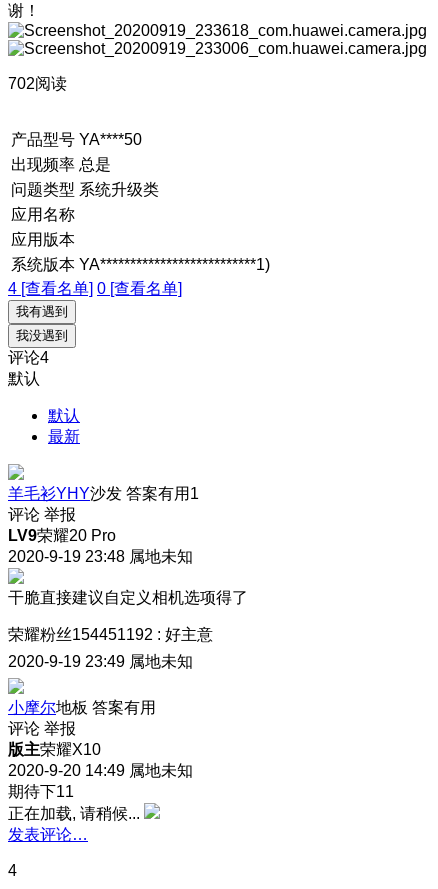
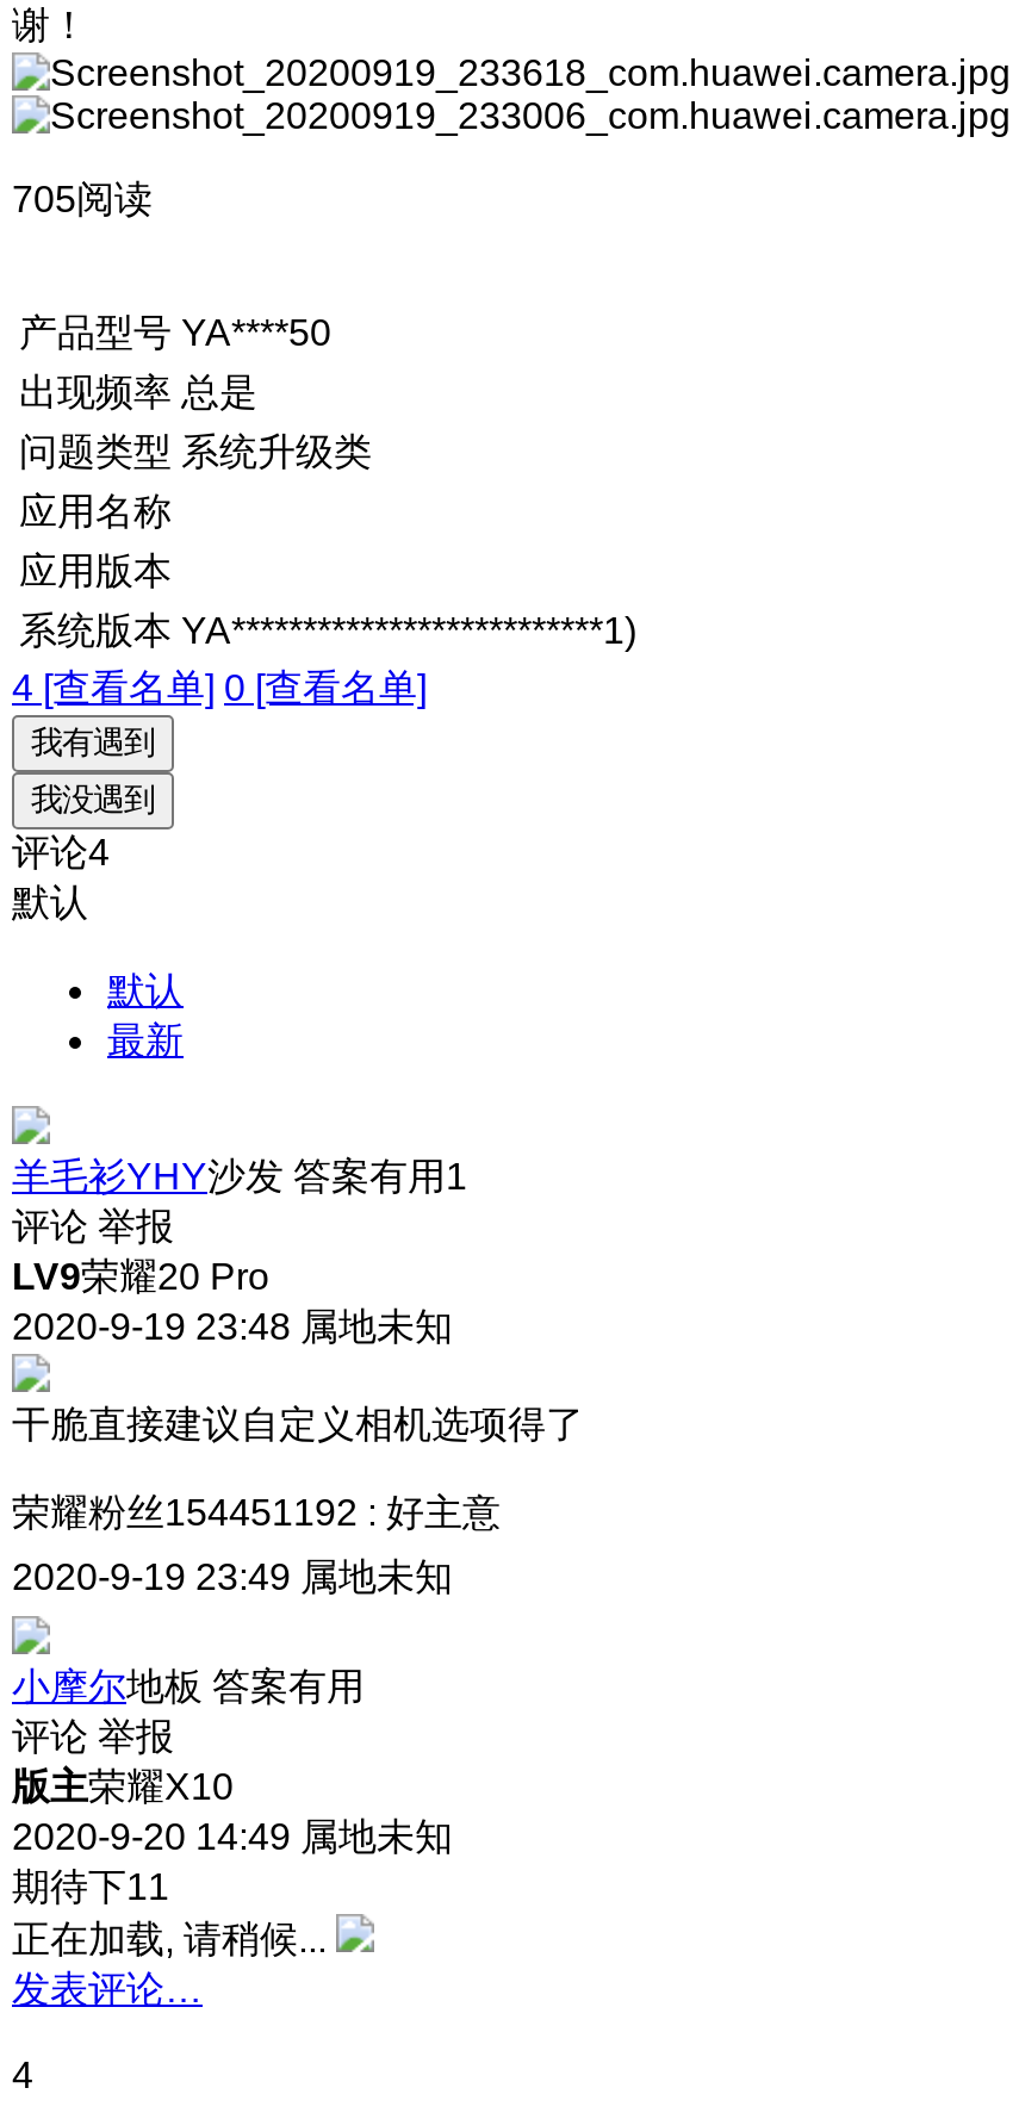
[8,75,67,92] 702阅读 -> [12,179,153,219] 705阅读

